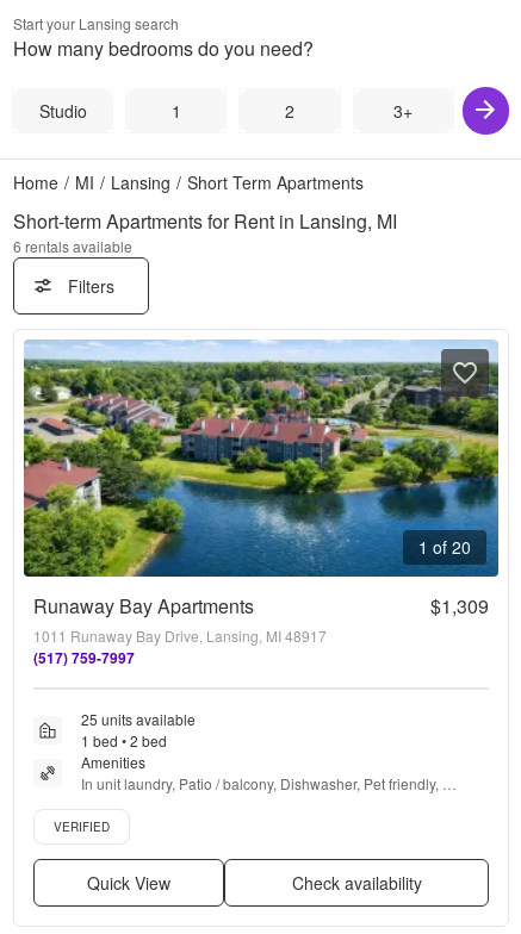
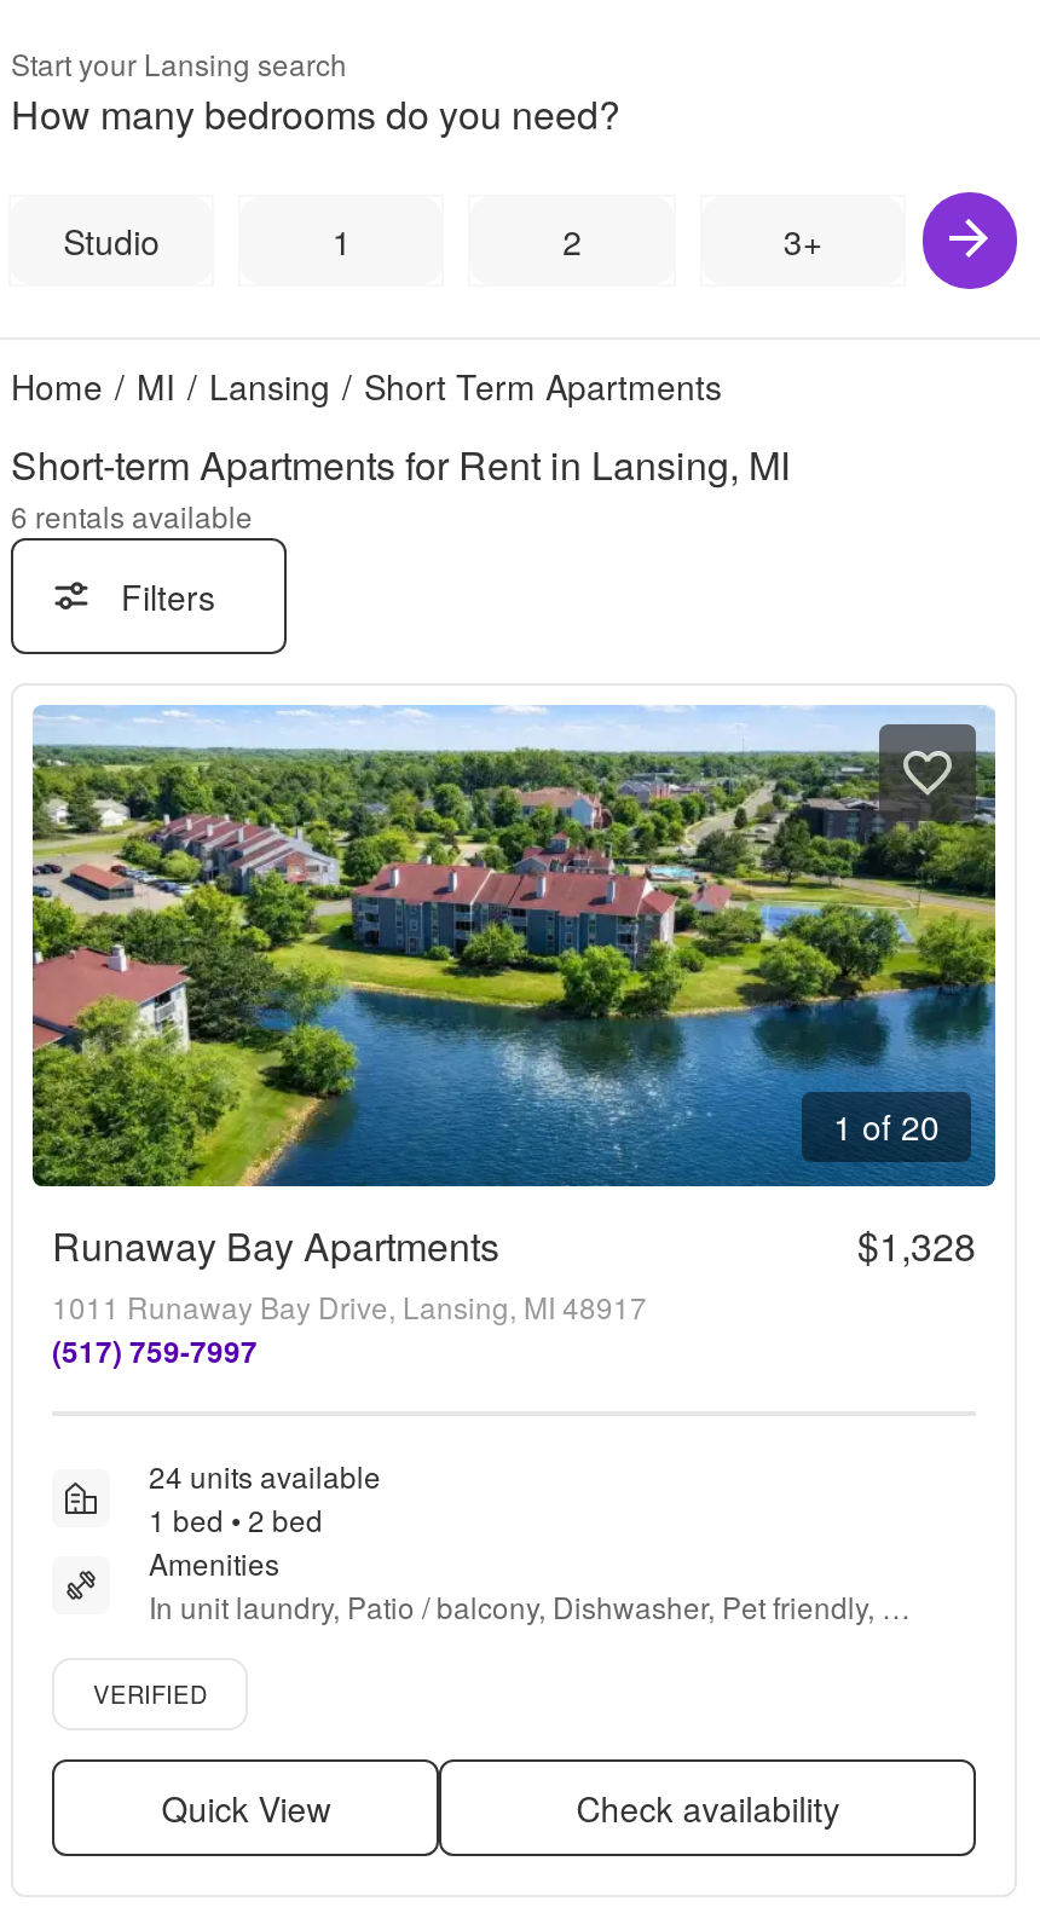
[430,592,489,619] $1,309 -> [857,1218,976,1273] $1,328
[81,709,196,729] 25 units available -> [149,1455,381,1496] 24 units available

